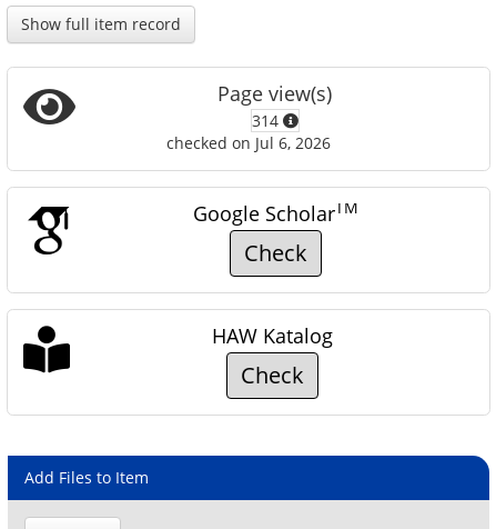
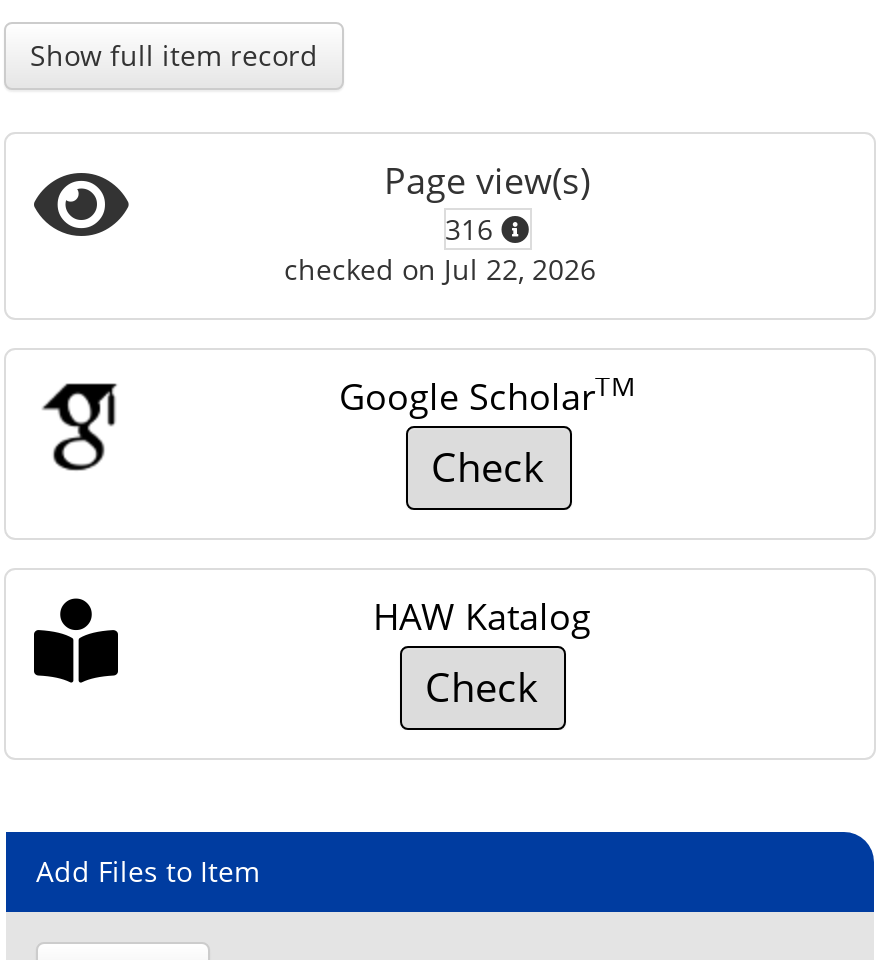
[251,110,282,131] 314 -> [445,210,501,248] 316
[166,132,331,153] checked on Jul 6, 2026 -> [284,250,596,288] checked on Jul 22, 2026

